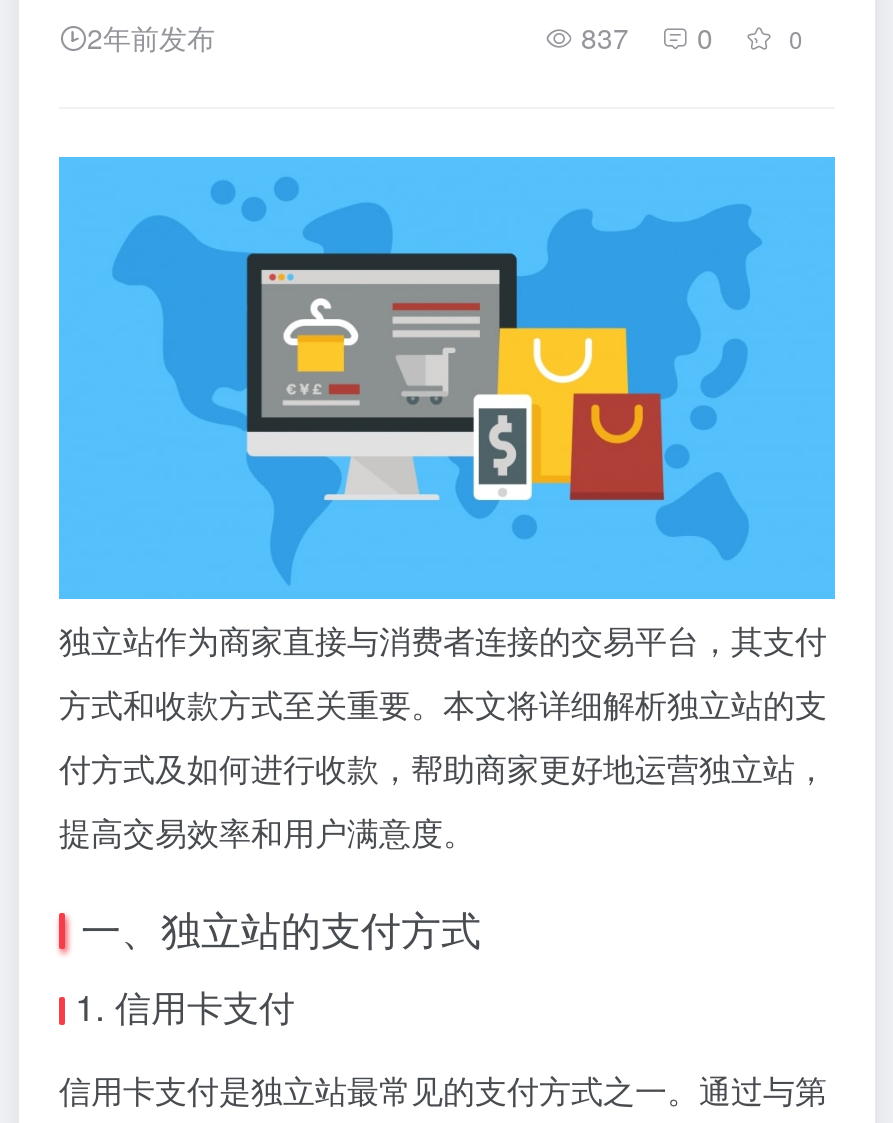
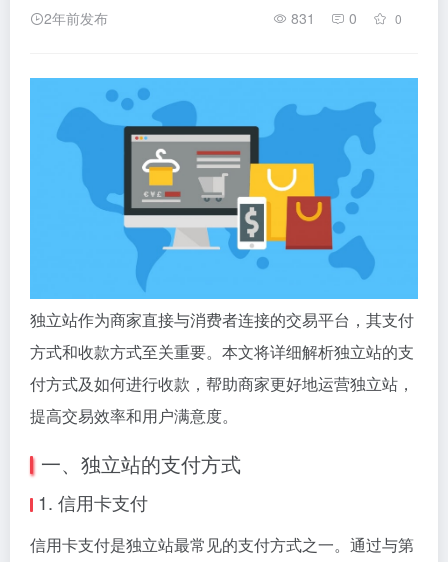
[573,17,713,57] 837 0 -> [287,8,357,28] 831 0

